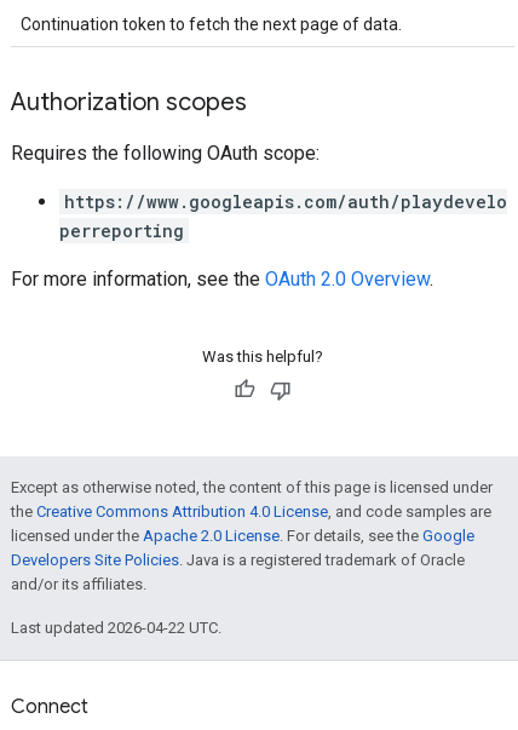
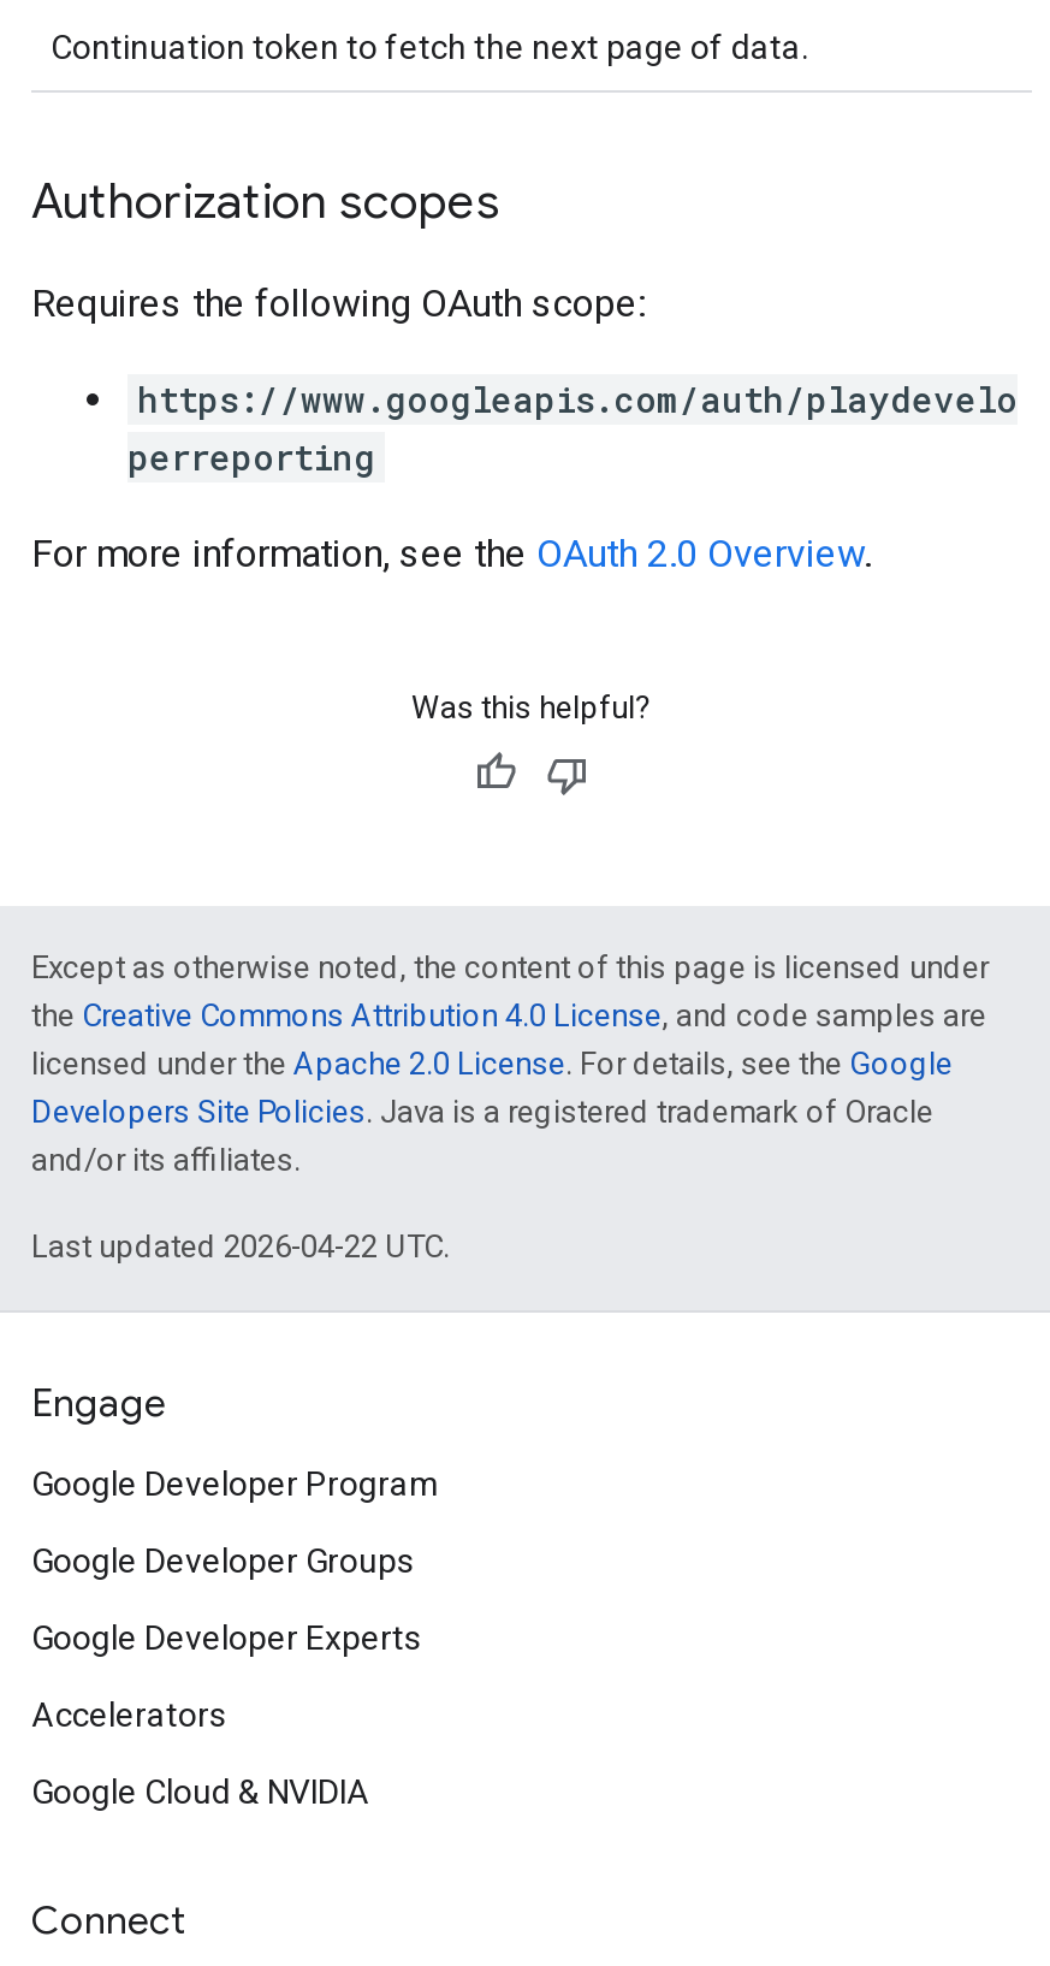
none -> [31,1380,440,1811] Engage | Google Developer Program | Google Developer Groups | Google Developer Experts | Accelerators | Google Cloud & NVIDIA

